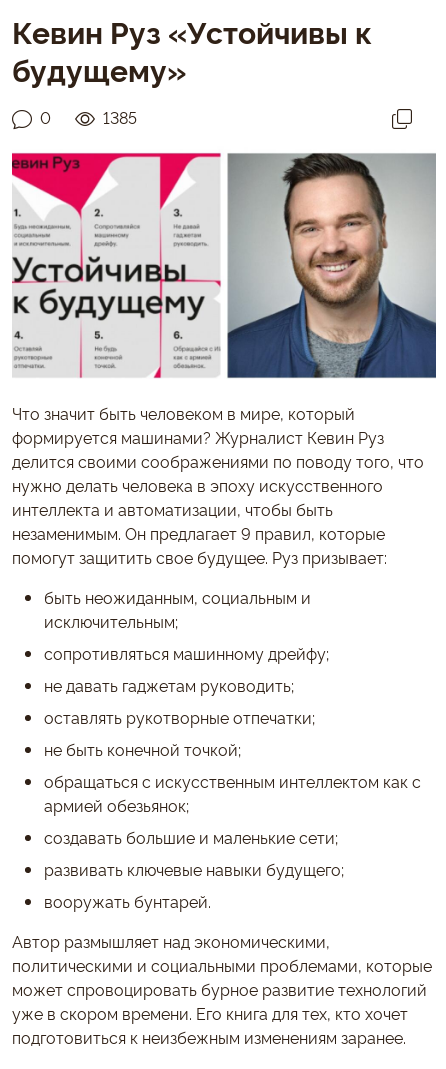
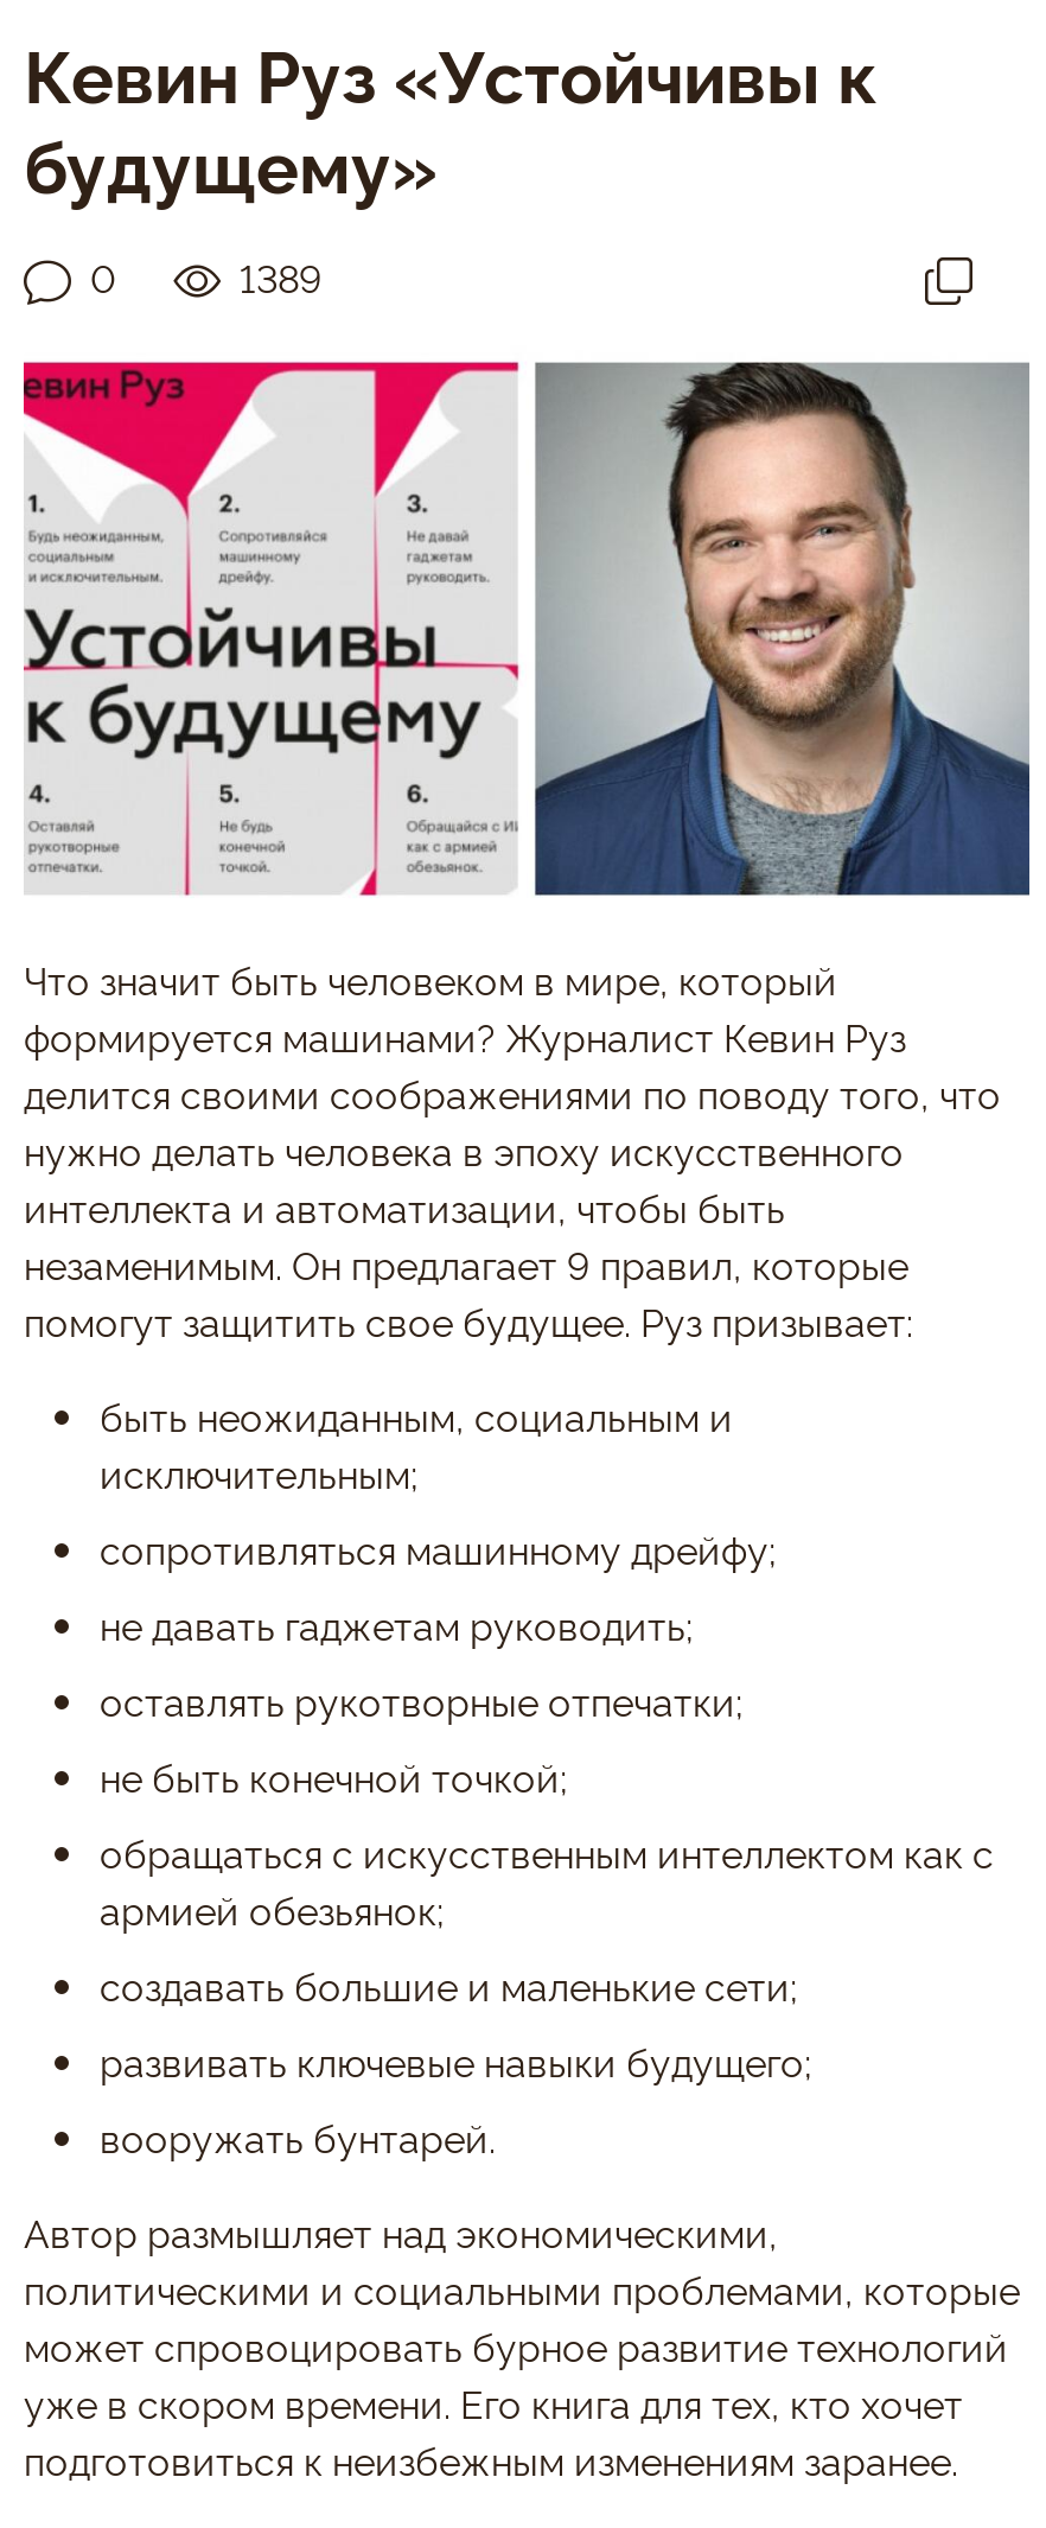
[103,105,137,127] 1385 -> [240,249,323,301] 1389

